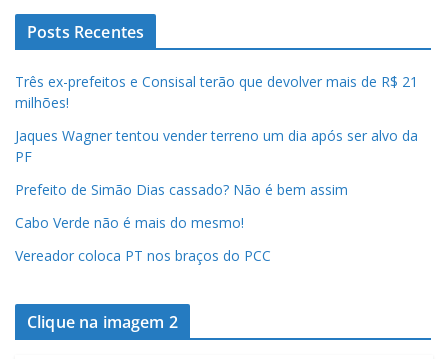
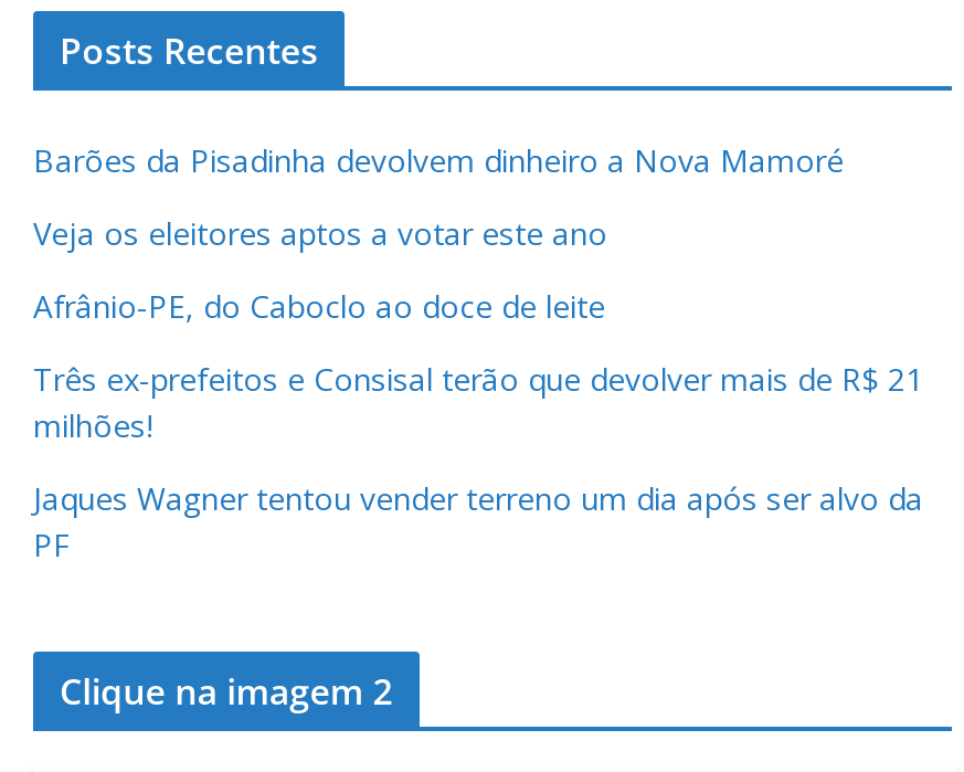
none -> [33,140,844,327] Barões da Pisadinha devolvem dinheiro a Nova Mamoré | Veja os eleitores aptos a votar este ano | Afrânio-PE, do Caboclo ao doce de leite
moved [15,72,418,166] -> [33,358,923,566]: Três ex-prefeitos e Consisal terão que devolver mais de R$ 21 | milhões! | Jaques Wagner tentou vender terreno um dia após ser alvo da | PF
[15,180,348,265] Prefeito de Simão Dias cassado? Não é bem assim | Cabo Verde não é mais do mesmo! | Vereador coloca PT nos braços do PCC -> none

